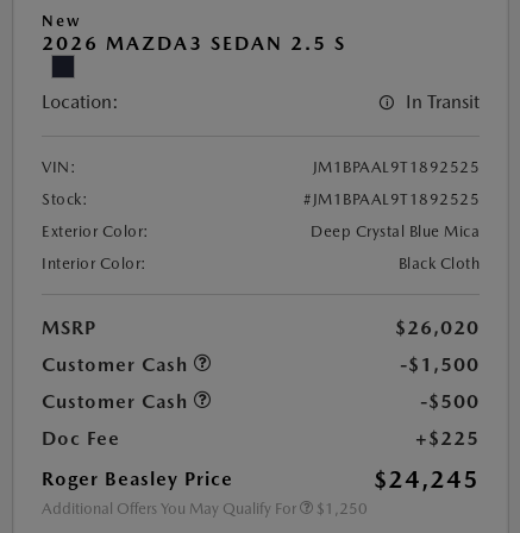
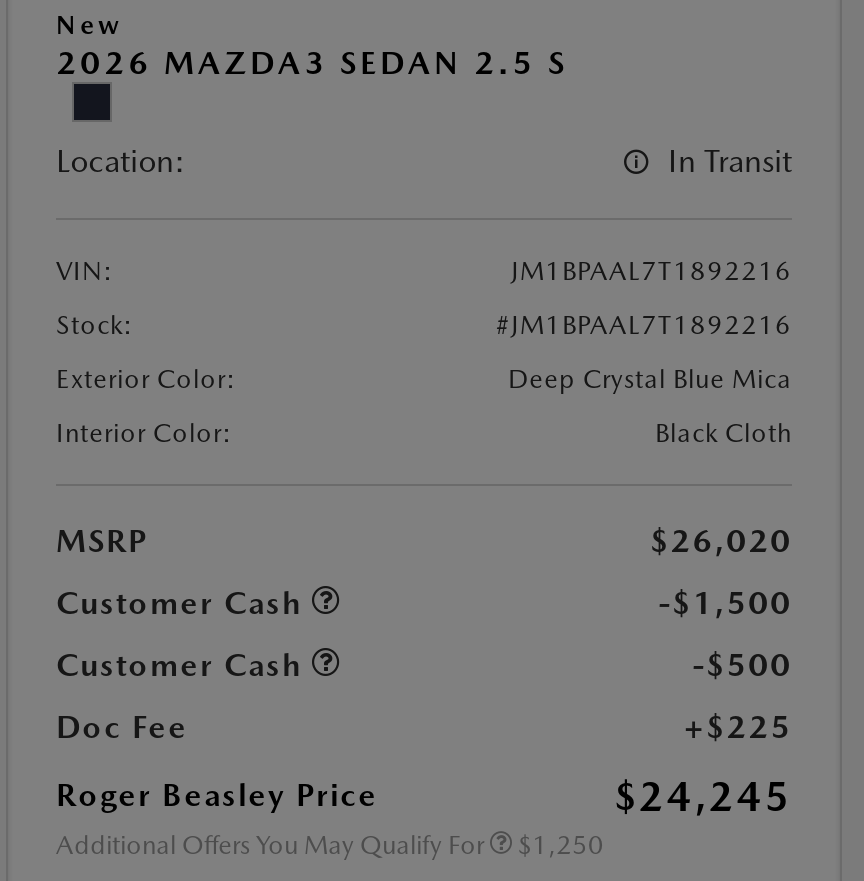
[312,158,480,176] JM1BPAAL9T1892525 -> [511,256,792,286] JM1BPAAL7T1892216
[303,190,480,208] #JM1BPAAL9T1892525 -> [496,310,792,340] #JM1BPAAL7T1892216

